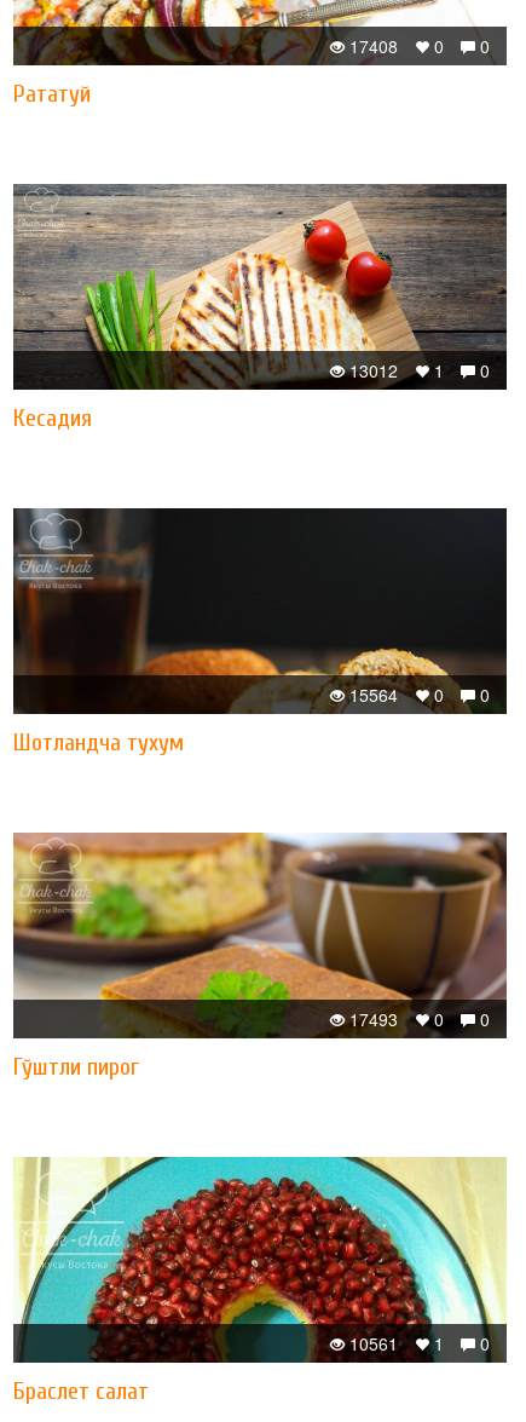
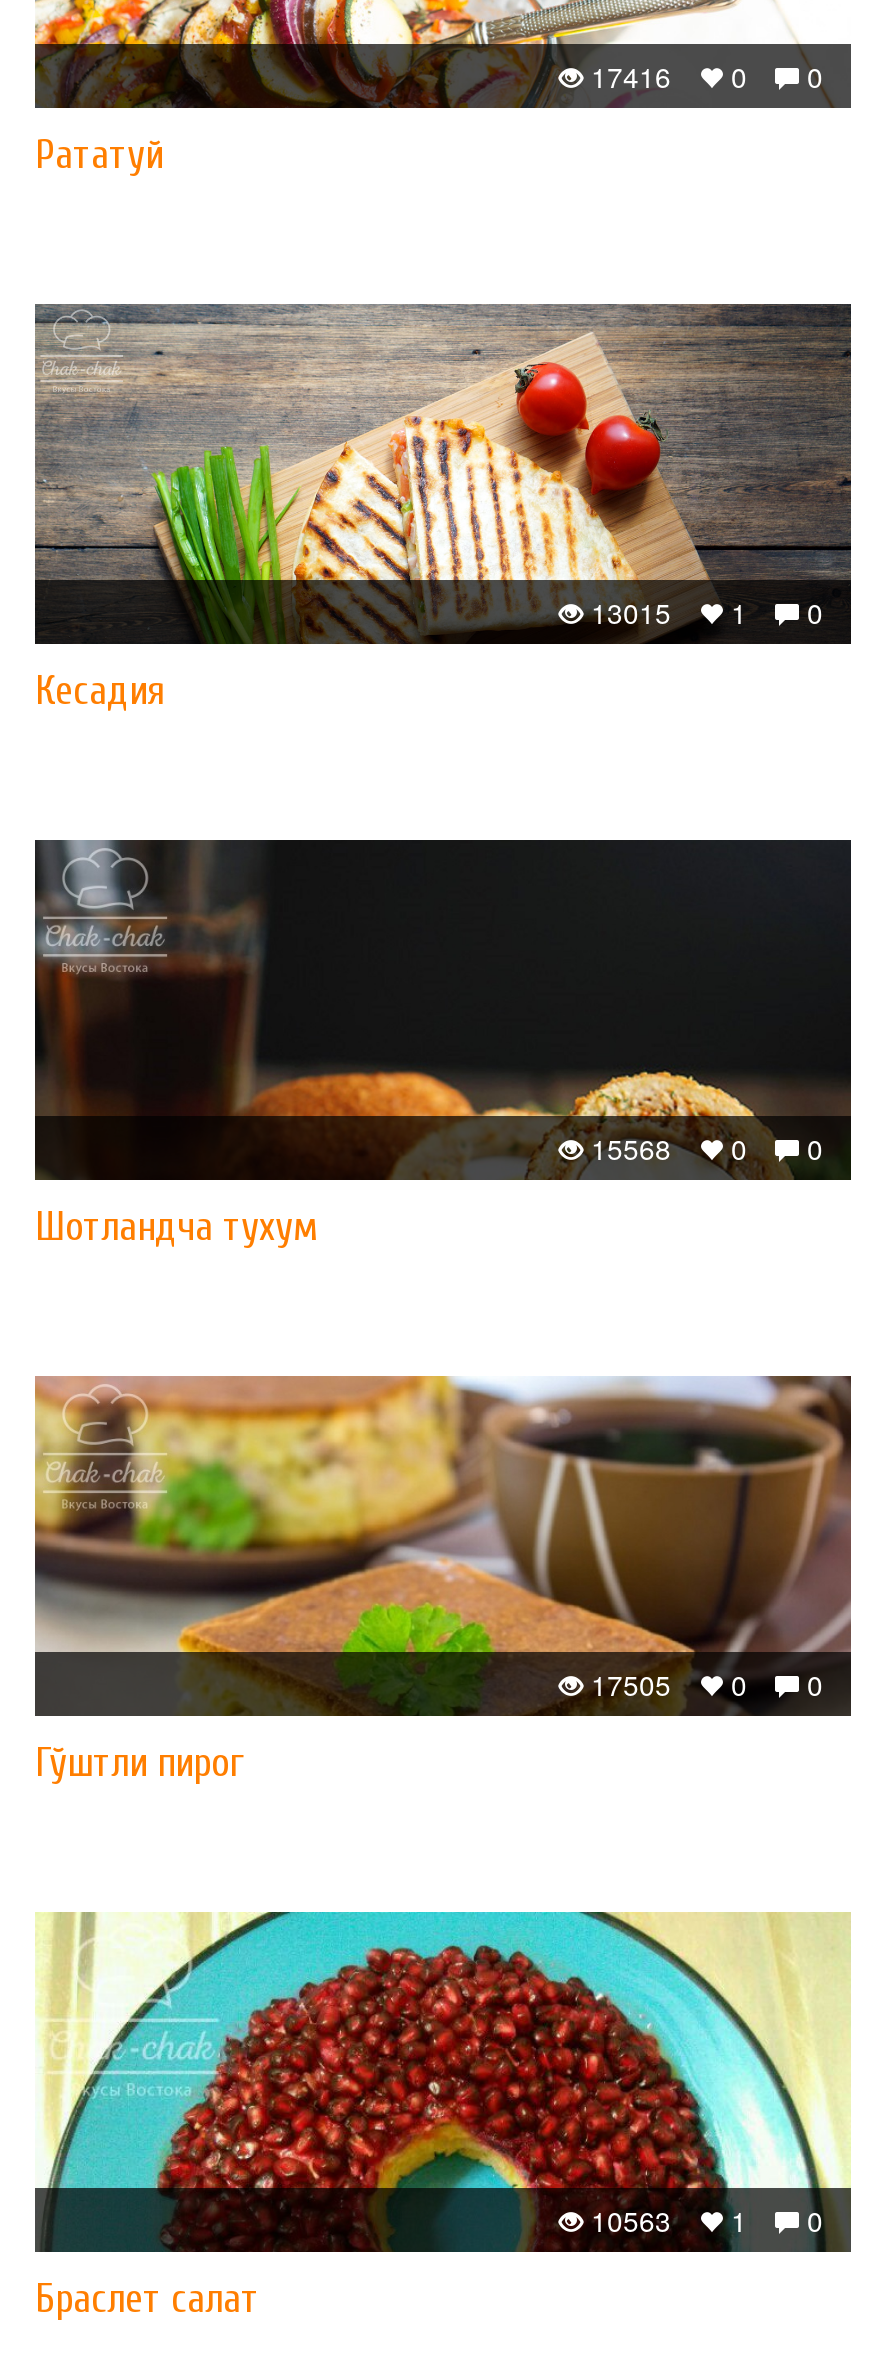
[349,34,490,58] 17408 0 0 -> [591,56,823,96] 17416 0 0
[349,358,490,382] 13012 1 0 -> [591,592,823,632] 13015 1 0
[349,683,490,707] 15564 0 0 -> [591,1128,823,1168] 15568 0 0
[349,1007,490,1031] 17493 0 0 -> [591,1664,823,1704] 17505 0 0
[349,1331,490,1355] 10561 1 0 -> [591,2200,823,2240] 10563 1 0

